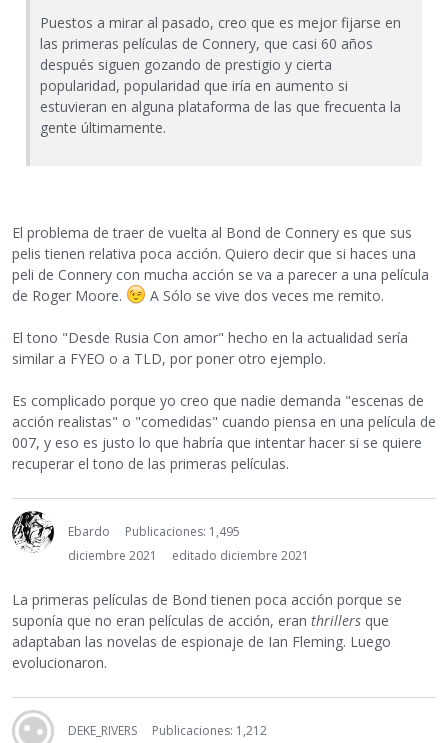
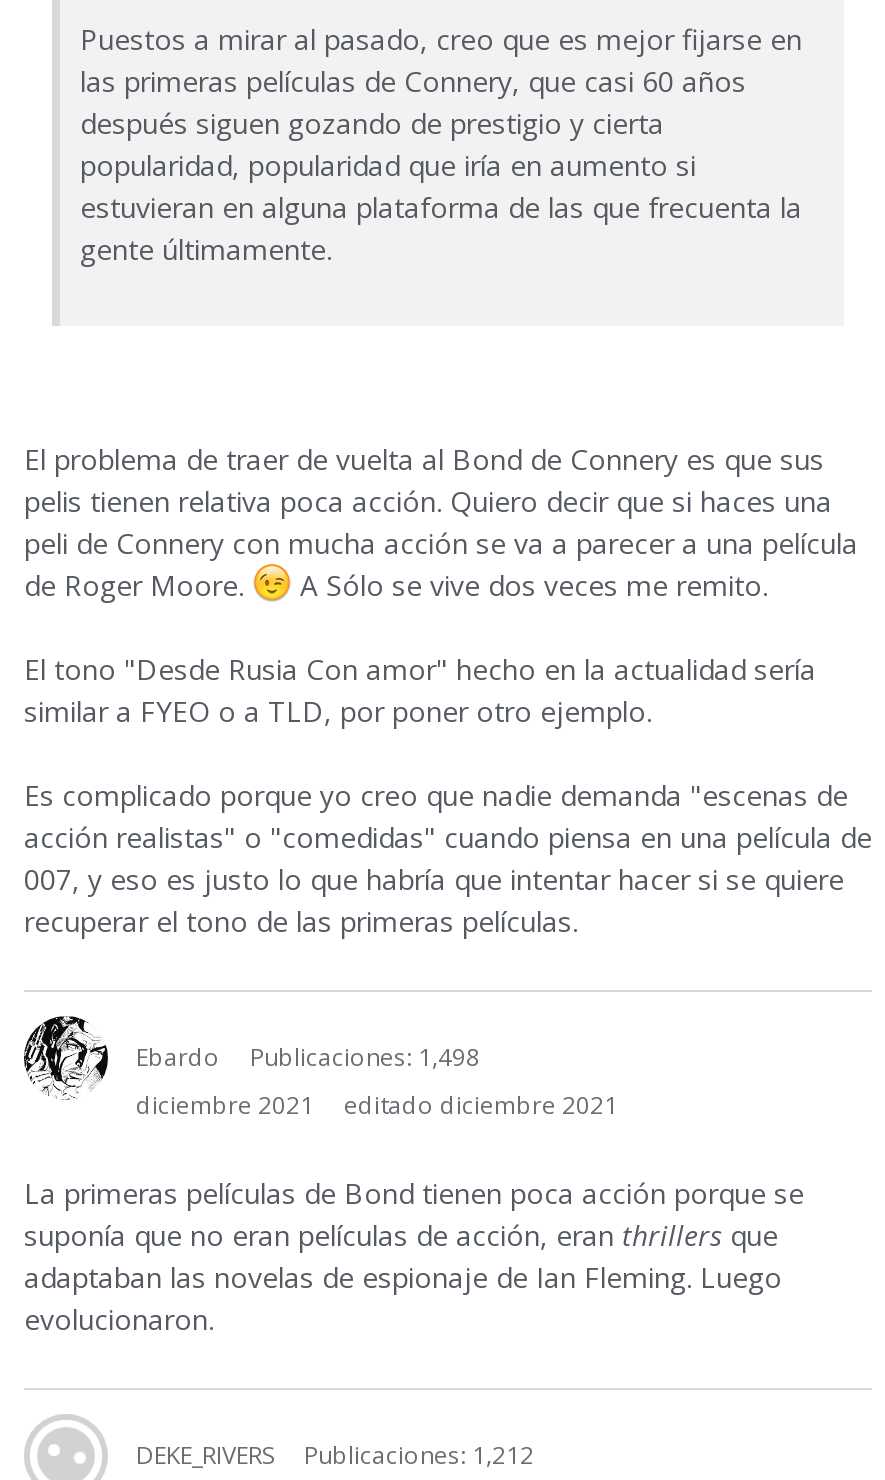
[125,523,240,540] Publicaciones: 1,495 -> [250,1041,480,1075] Publicaciones: 1,498

